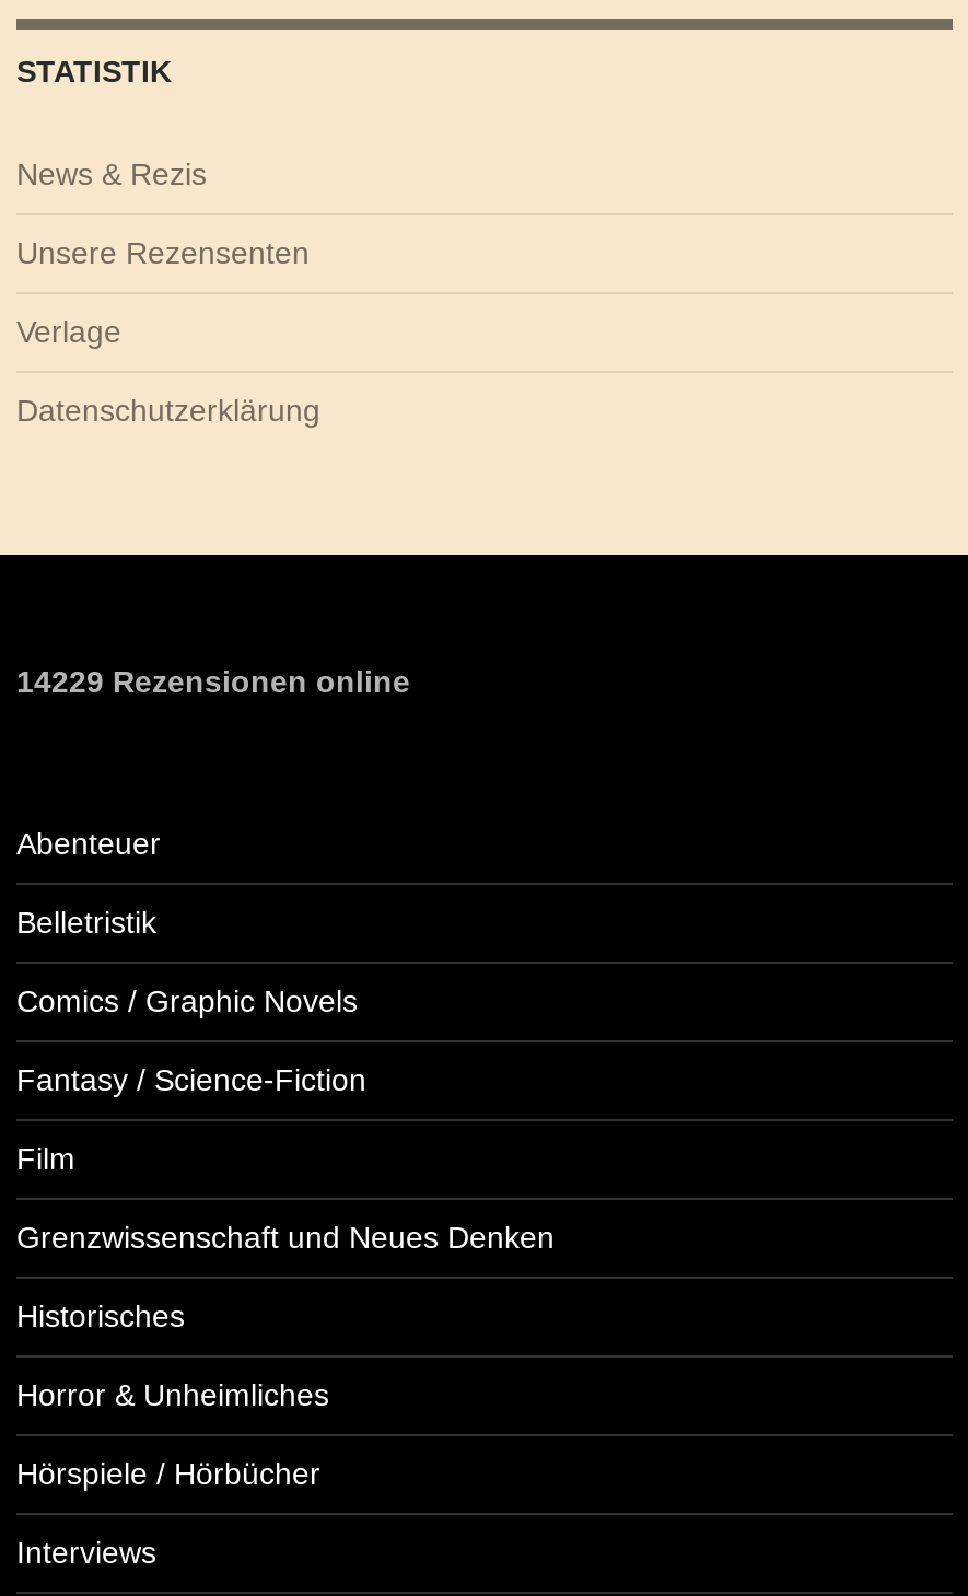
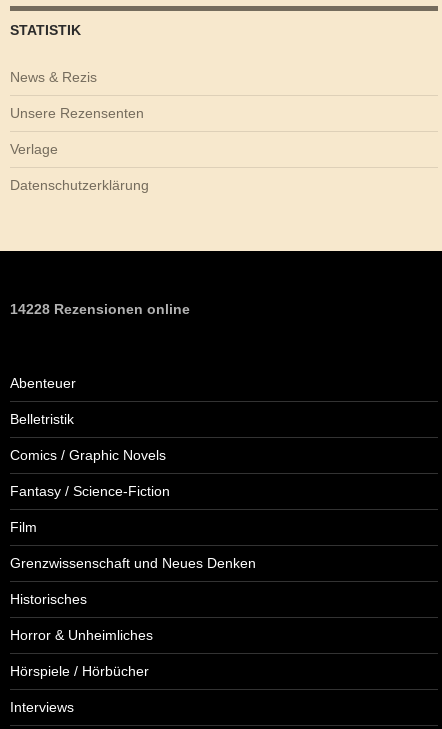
[16,663,410,698] 14229 Rezensionen online -> [10,301,190,317] 14228 Rezensionen online

